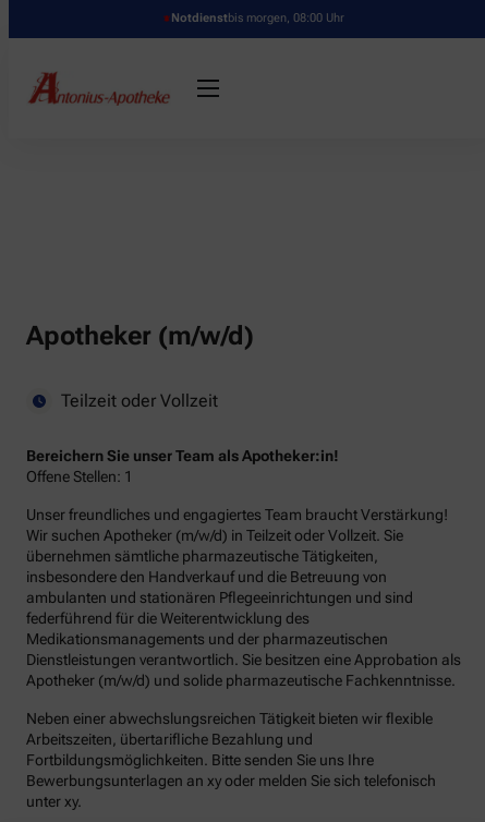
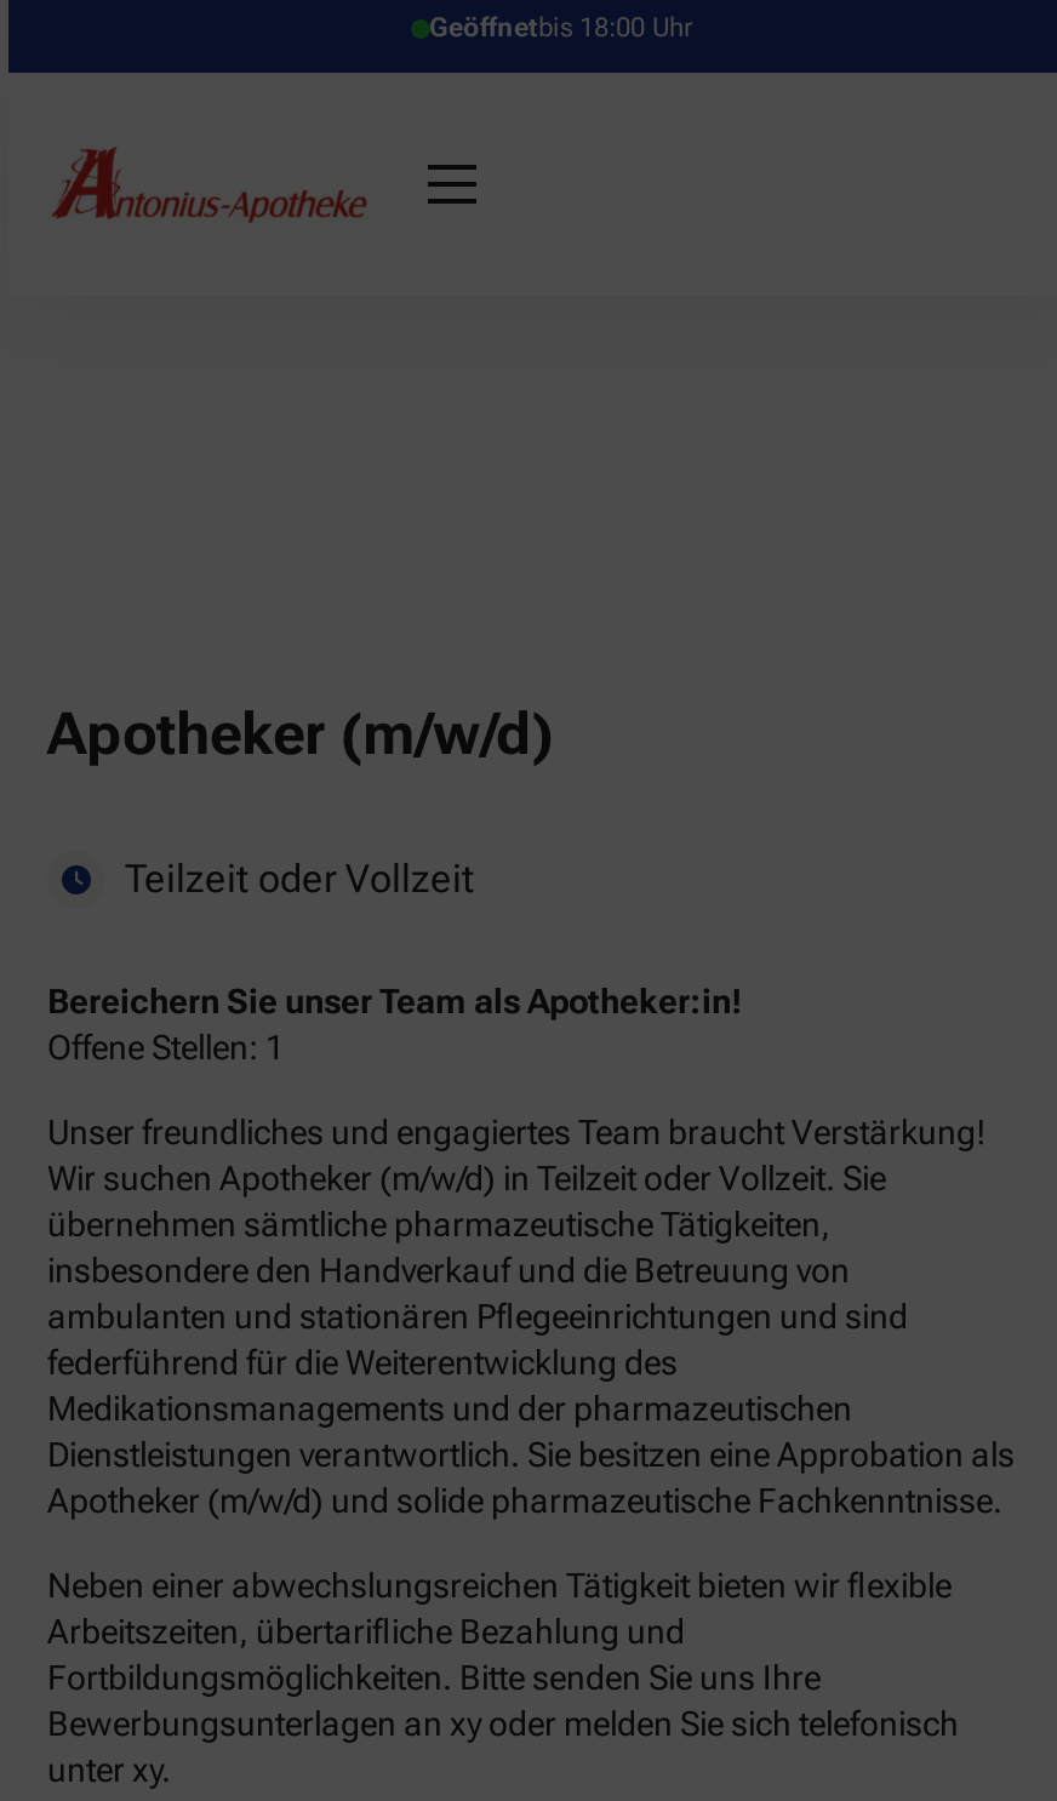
[171,11,344,25] Notdienstbis morgen, 08:00 Uhr -> [429,12,693,44] Geöffnetbis 18:00 Uhr

